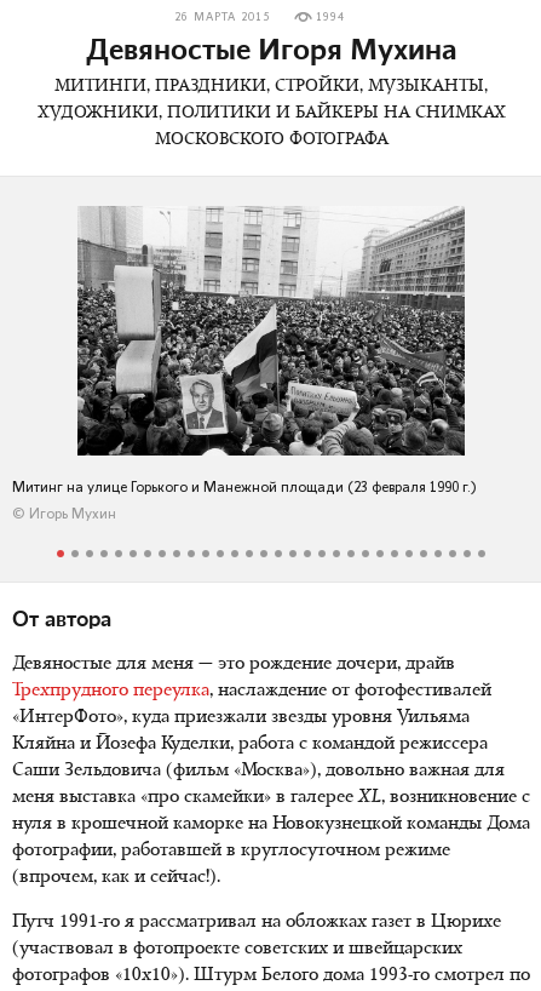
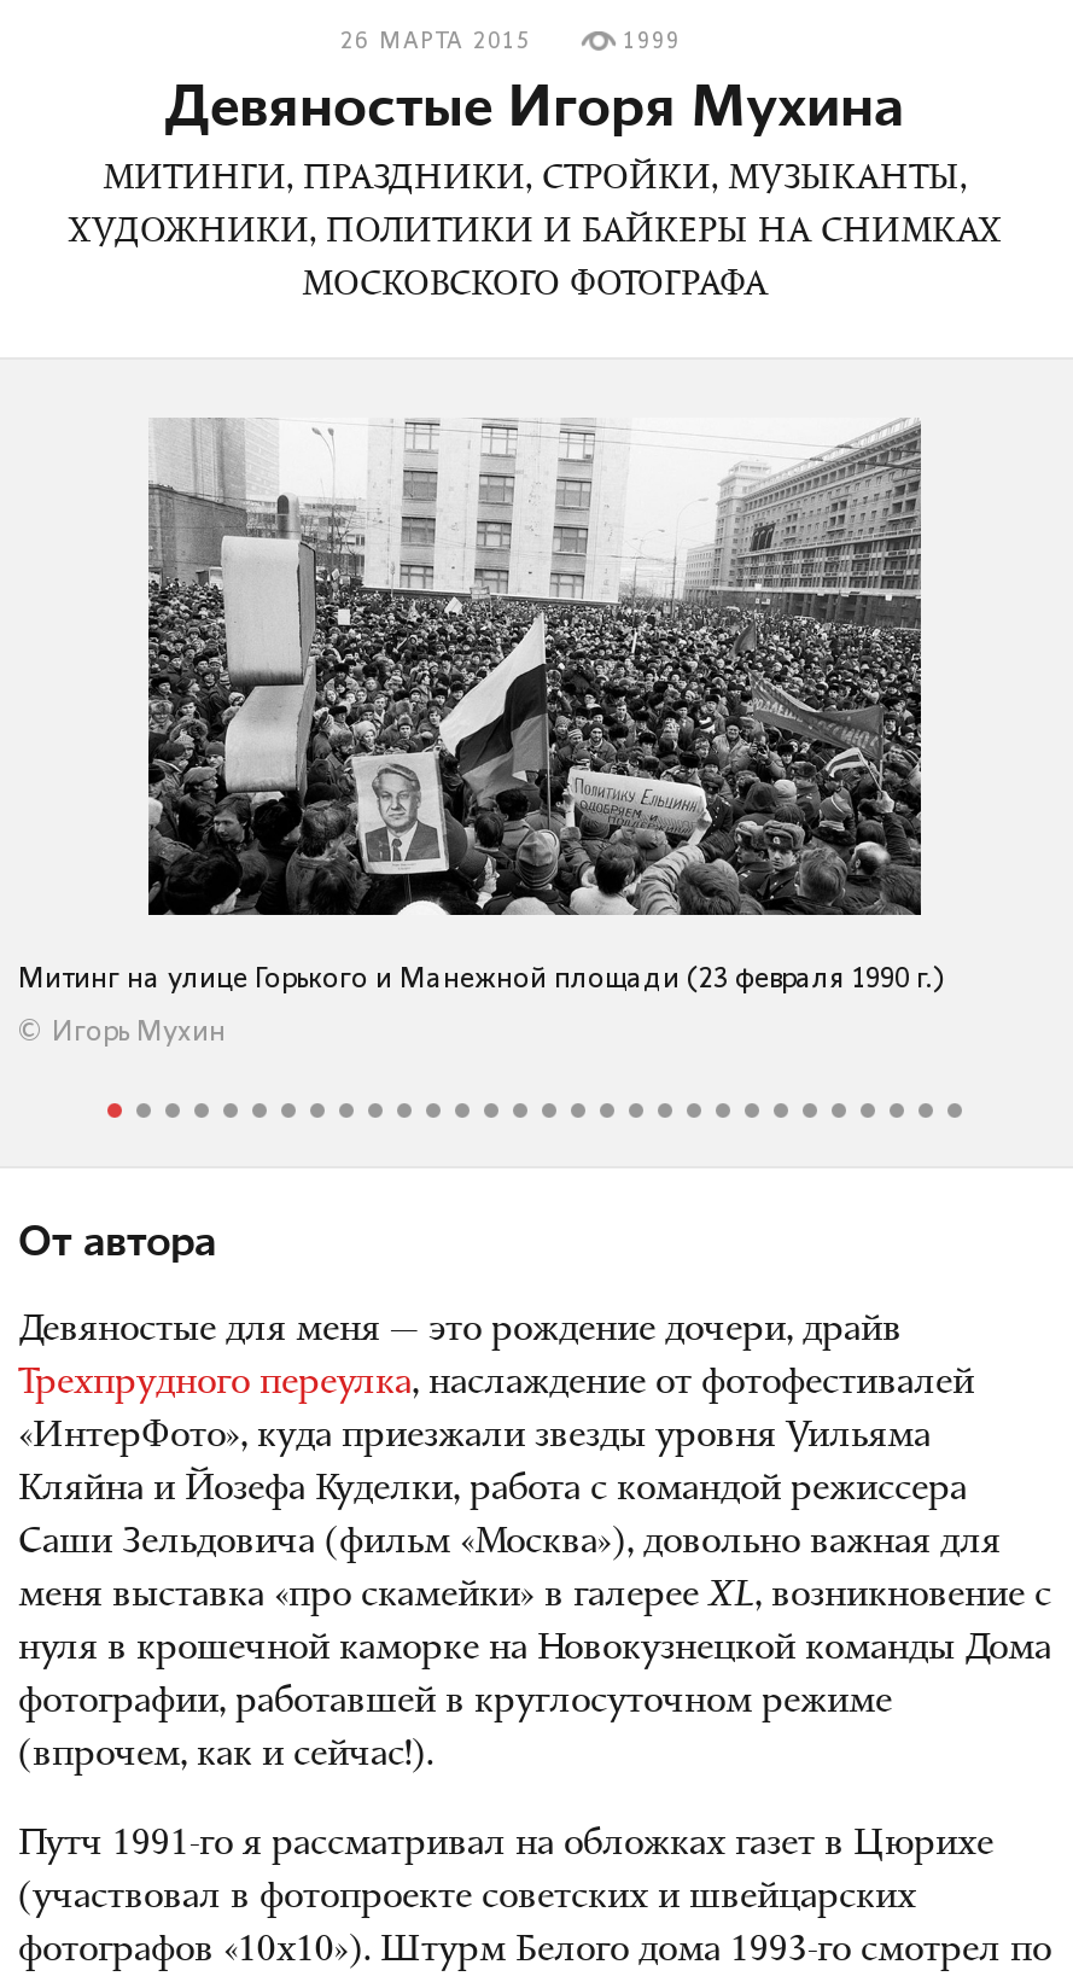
[315,11,344,24] 1994 -> [623,29,681,56] 1999

